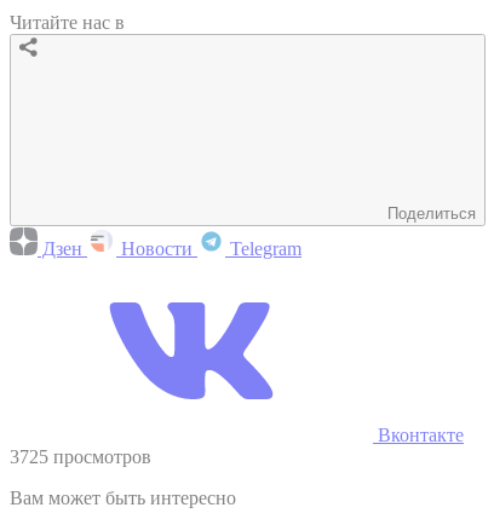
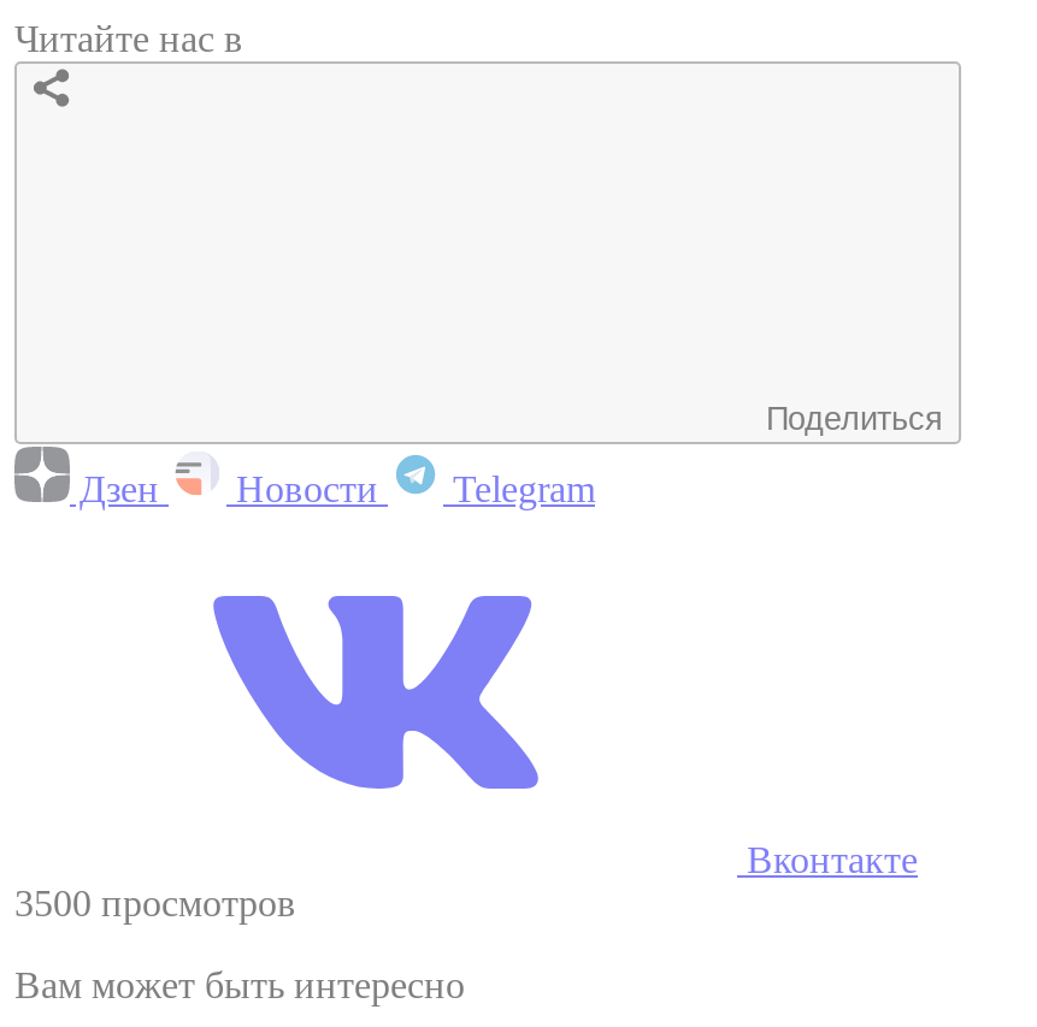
[10,446,151,466] 3725 просмотров -> [14,882,296,922] 3500 просмотров

